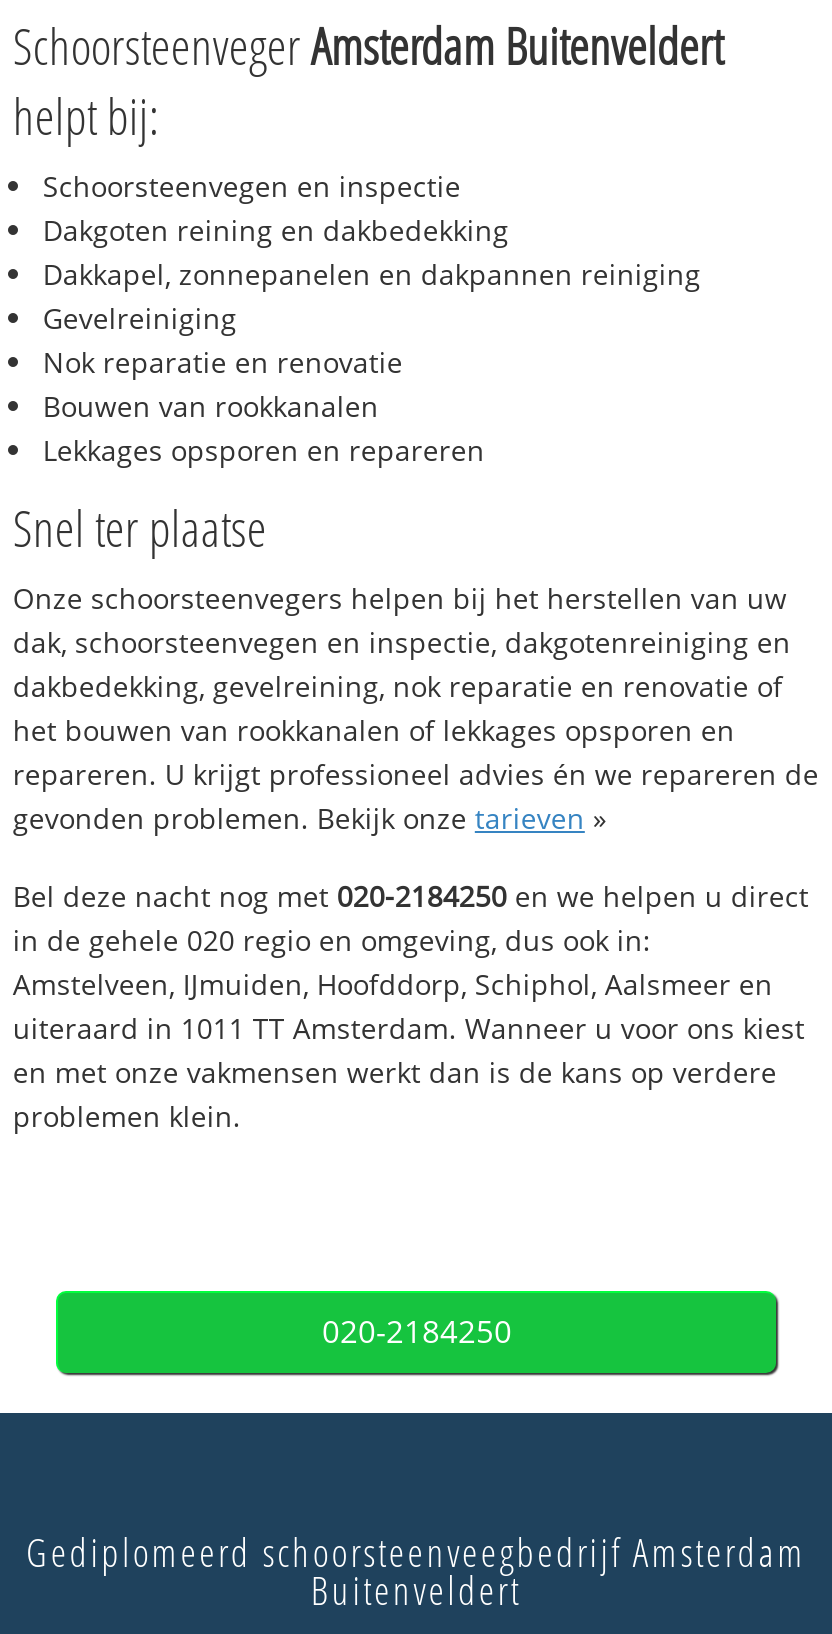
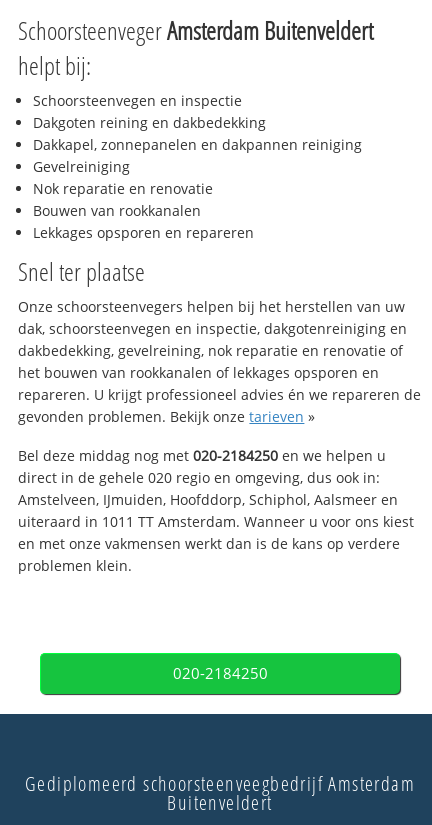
[13,876,809,958] Bel deze nacht nog met 020-2184250 en we helpen u direct | in de gehele 020 regio en omgeving, dus ook in: -> [18,446,386,487] Bel deze middag nog met 020-2184250 en we helpen u | direct in de gehele 020 regio en omgeving, dus ook in:

